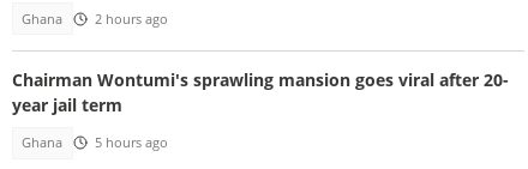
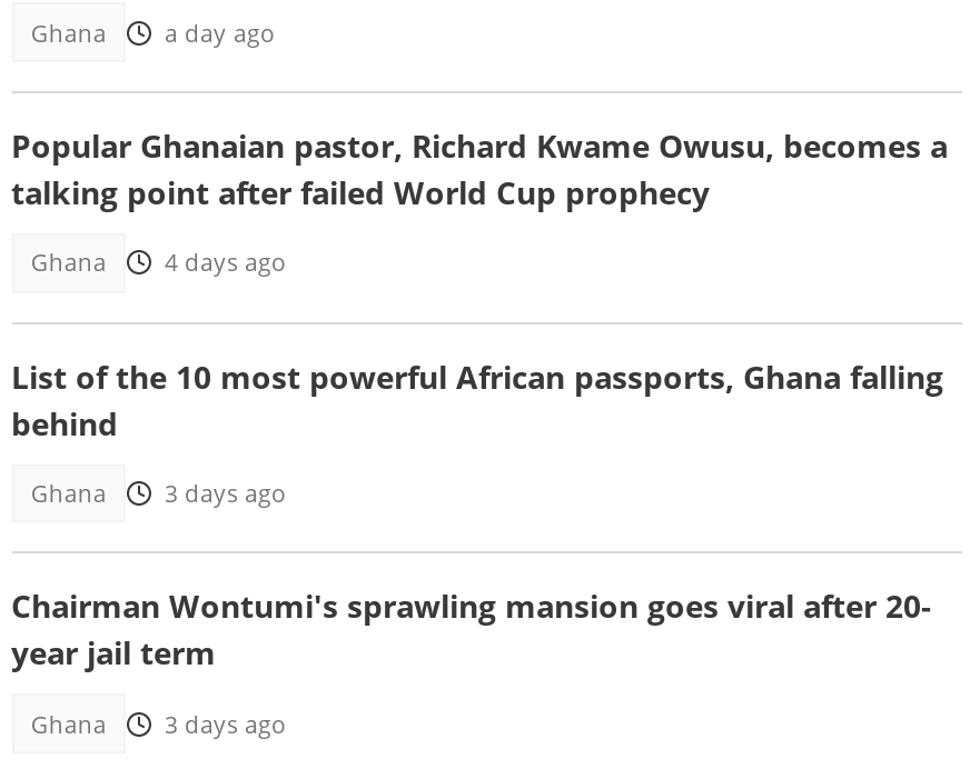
[94,10,167,27] 2 hours ago -> [11,17,948,509] a day ago | Popular Ghanaian pastor, Richard Kwame Owusu, becomes a | talking point after failed World Cup prophecy | Ghana | 4 days ago | List of the 10 most powerful African passports, Ghana falling | behind | Ghana | 3 days ago
[22,135,167,151] Ghana 5 hours ago -> [31,708,287,739] Ghana 3 days ago

